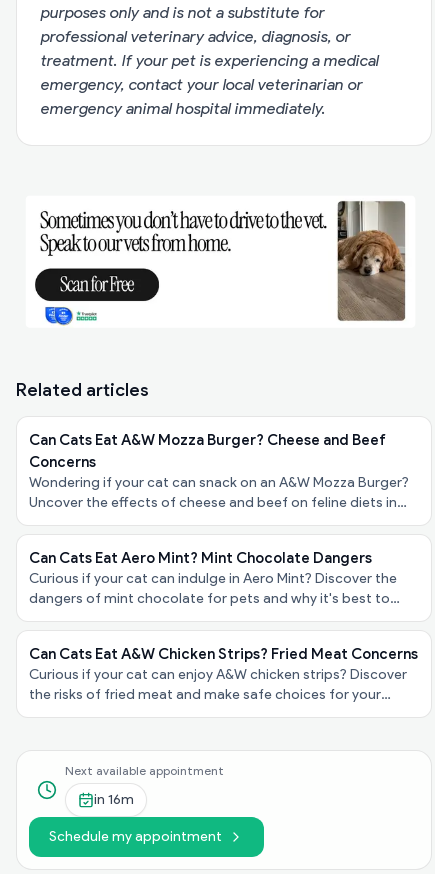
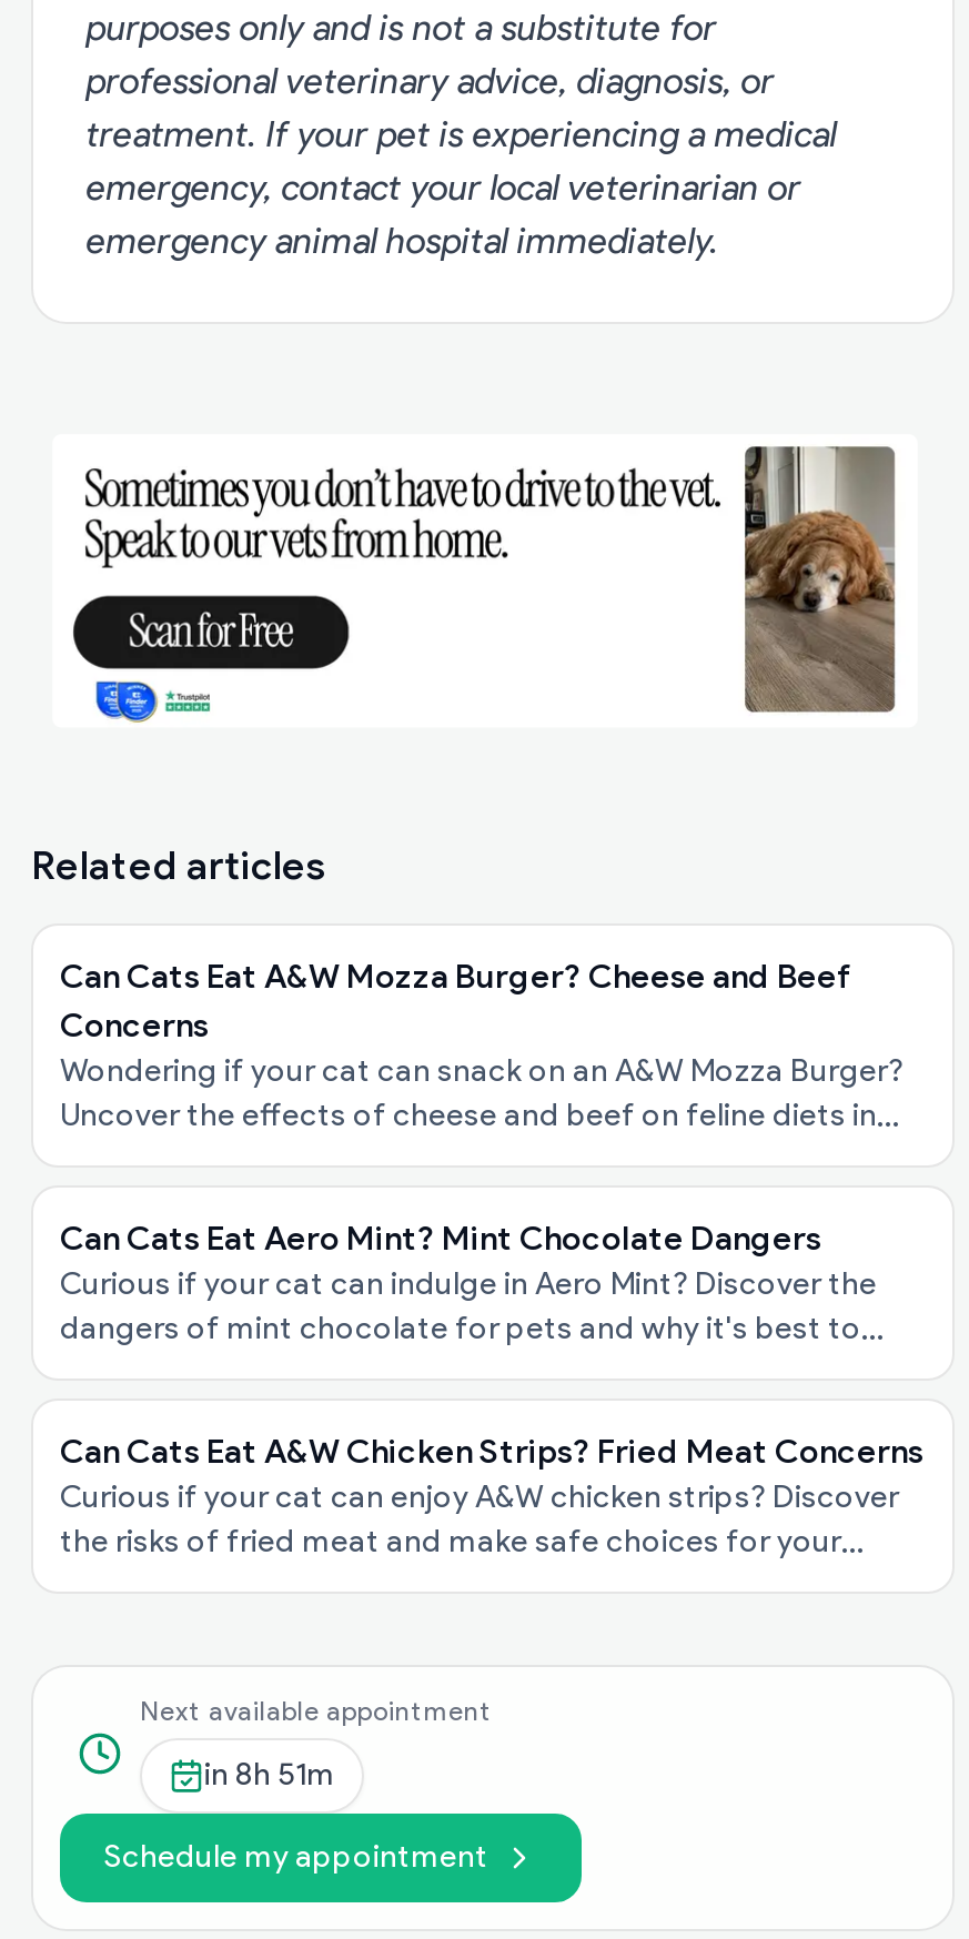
[94,791,134,808] in 16m -> [204,1757,335,1794] in 8h 51m

